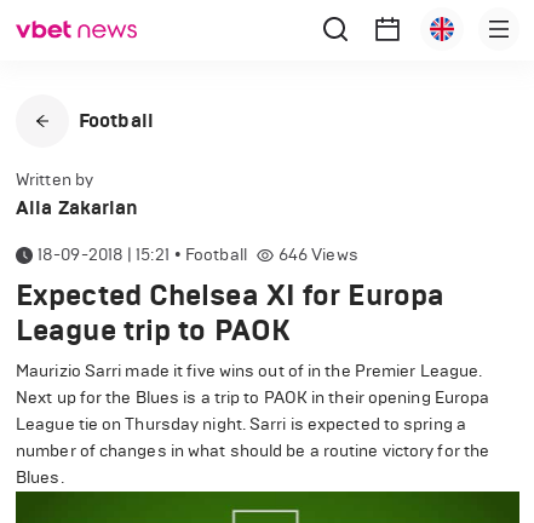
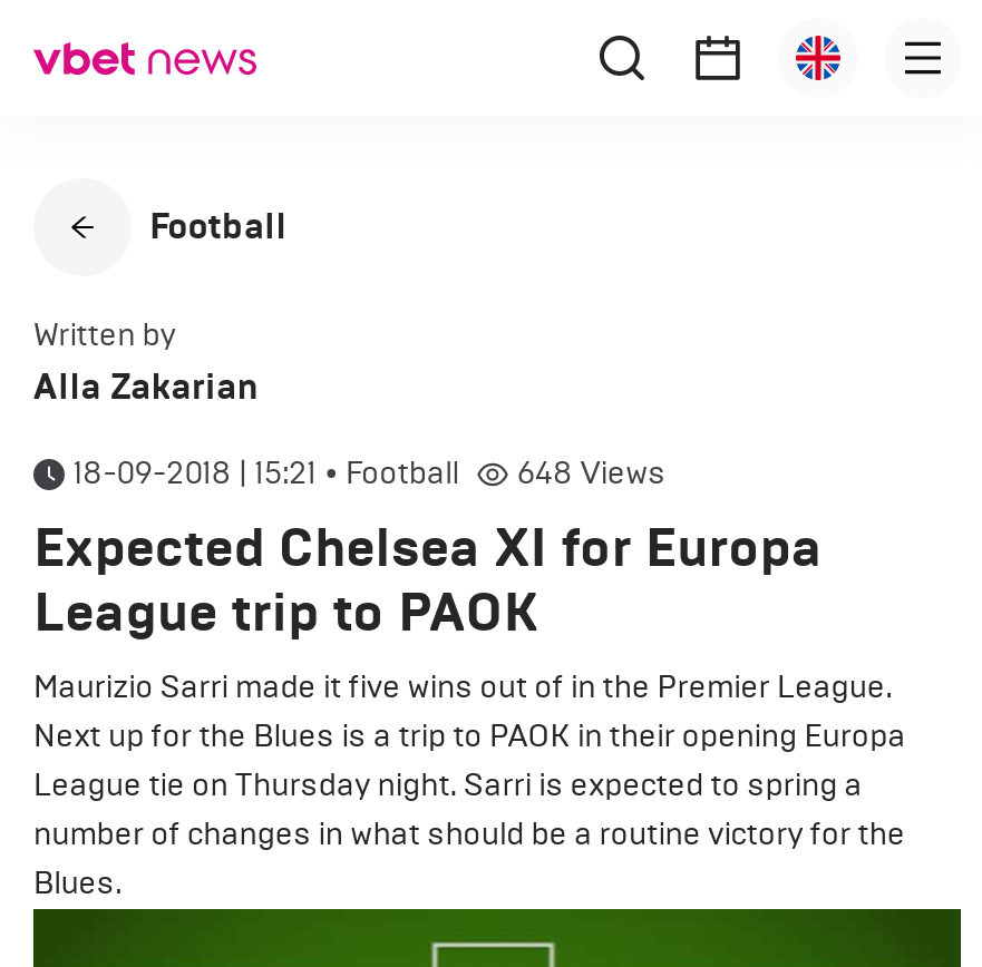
[278,245,358,265] 646 Views -> [517,455,666,492] 648 Views

